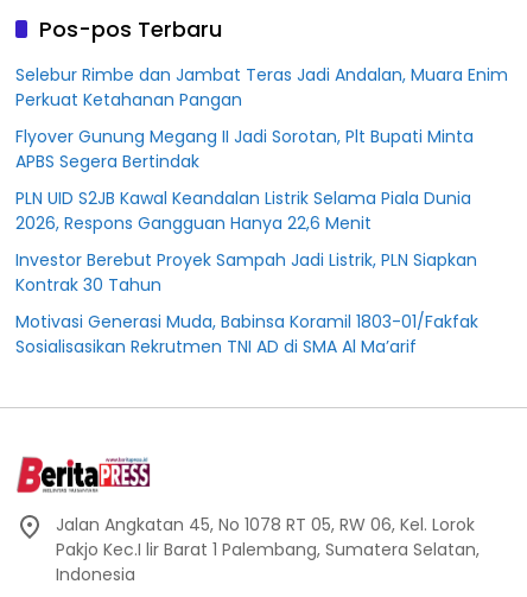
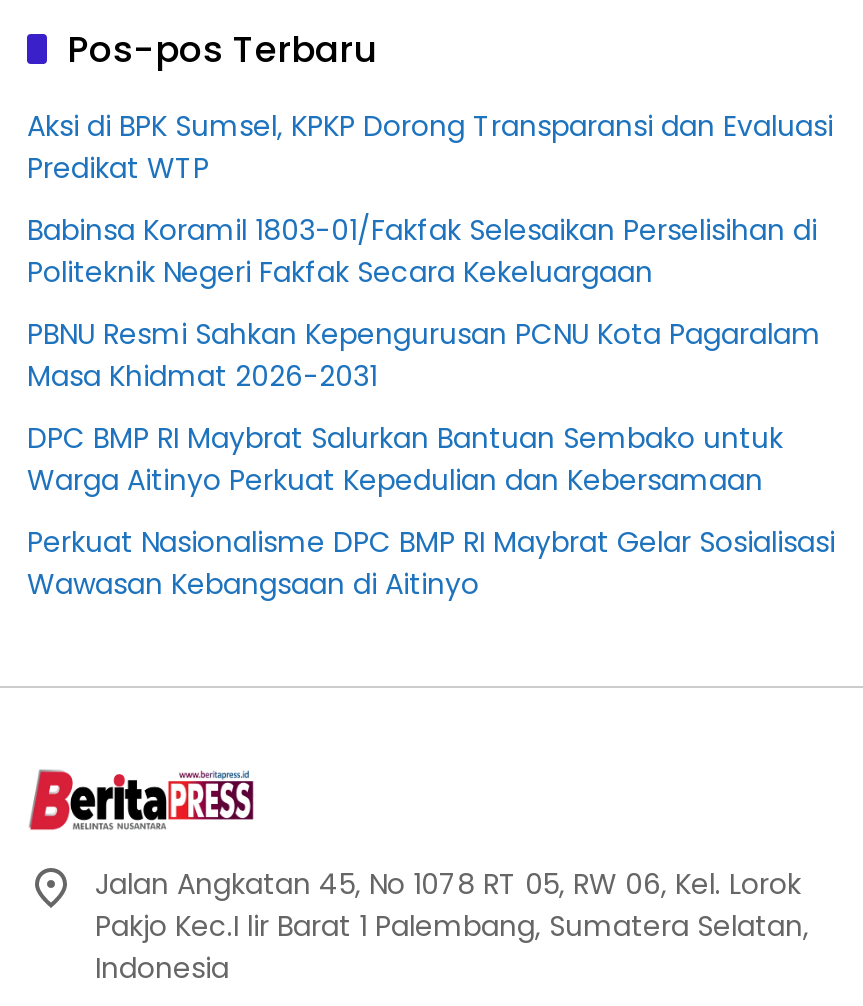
[15,63,508,112] Selebur Rimbe dan Jambat Teras Jadi Andalan, Muara Enim | Perkuat Ketahanan Pangan -> [27,106,833,188] Aksi di BPK Sumsel, KPKP Dorong Transparansi dan Evaluasi | Predikat WTP
[15,125,474,174] Flyover Gunung Megang II Jadi Sorotan, Plt Bupati Minta | APBS Segera Bertindak -> [27,210,817,292] Babinsa Koramil 1803-01/Fakfak Selesaikan Perselisihan di | Politeknik Negeri Fakfak Secara Kekeluargaan
[15,187,471,235] PLN UID S2JB Kawal Keandalan Listrik Selama Piala Dunia | 2026, Respons Gangguan Hanya 22,6 Menit -> [27,314,821,396] PBNU Resmi Sahkan Kepengurusan PCNU Kota Pagaralam | Masa Khidmat 2026-2031
[15,248,477,297] Investor Berebut Proyek Sampah Jadi Listrik, PLN Siapkan | Kontrak 30 Tahun -> [27,418,783,500] DPC BMP RI Maybrat Salurkan Bantuan Sembako untuk | Warga Aitinyo Perkuat Kepedulian dan Kebersamaan
[15,310,478,359] Motivasi Generasi Muda, Babinsa Koramil 1803-01/Fakfak | Sosialisasikan Rekrutmen TNI AD di SMA Al Ma’arif -> [27,522,835,604] Perkuat Nasionalisme DPC BMP RI Maybrat Gelar Sosialisasi | Wawasan Kebangsaan di Aitinyo

